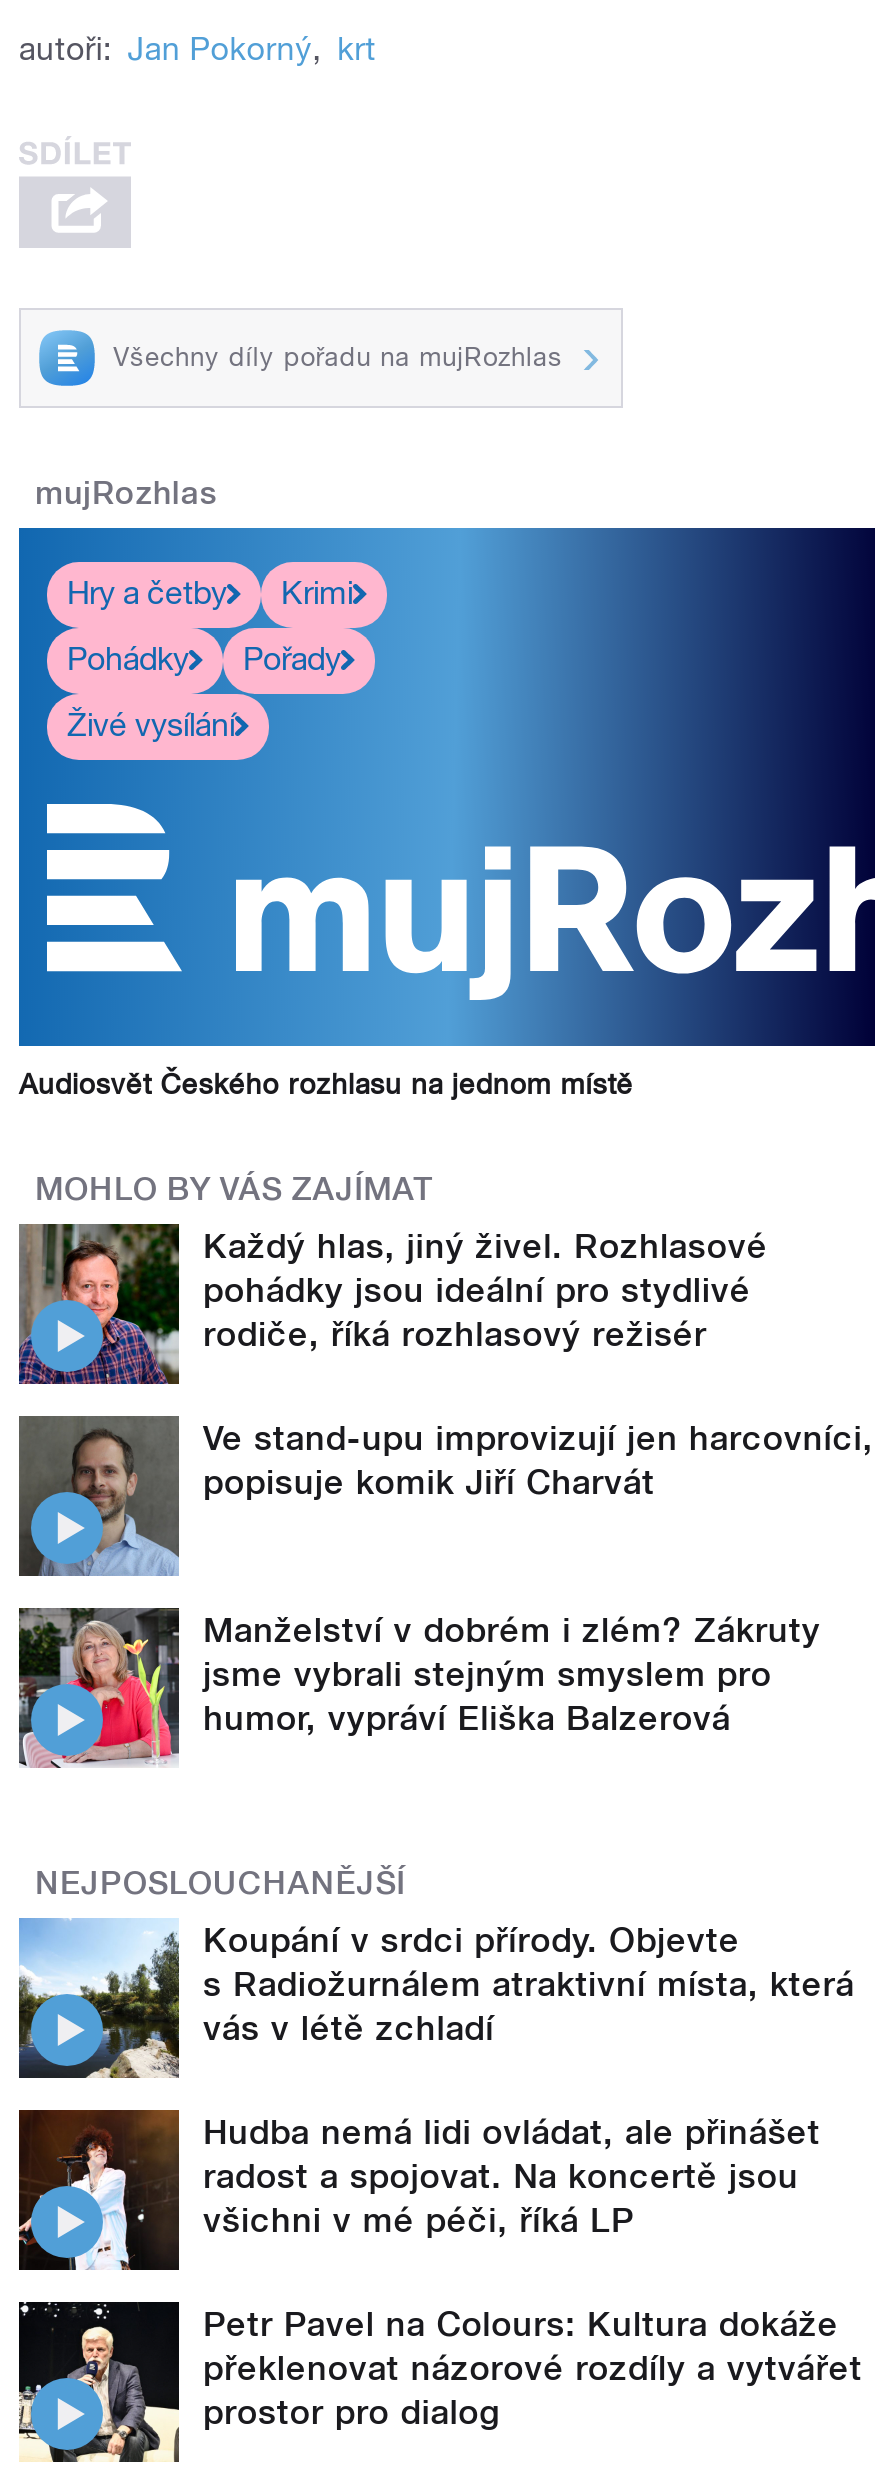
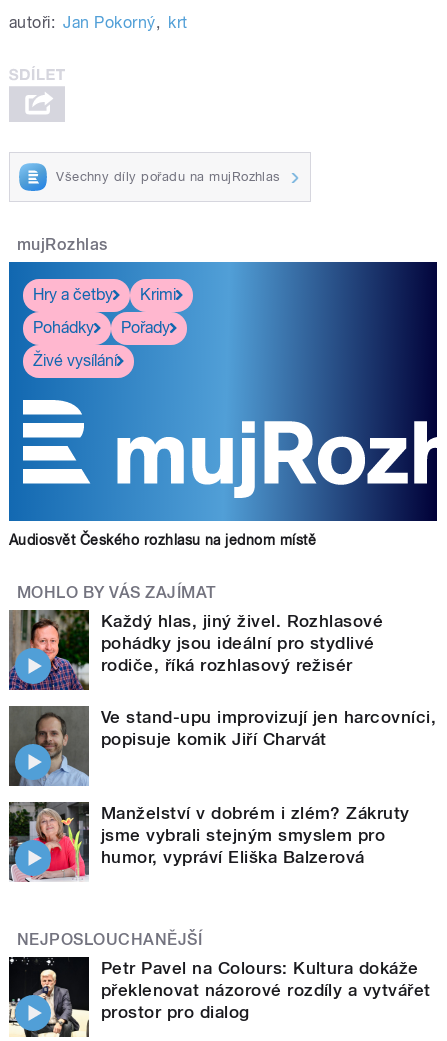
[17,1918,854,2239] [image] | Koupání v srdci přírody. Objevte | s Radiožurnálem atraktivní místa, která | vás v létě zchladí | Hudba nemá lidi ovládat, ale přinášet | radost a spojovat. Na koncertě jsou | všichni v mé péči, říká LP -> none
[17,2108,181,2272] [image] -> none

